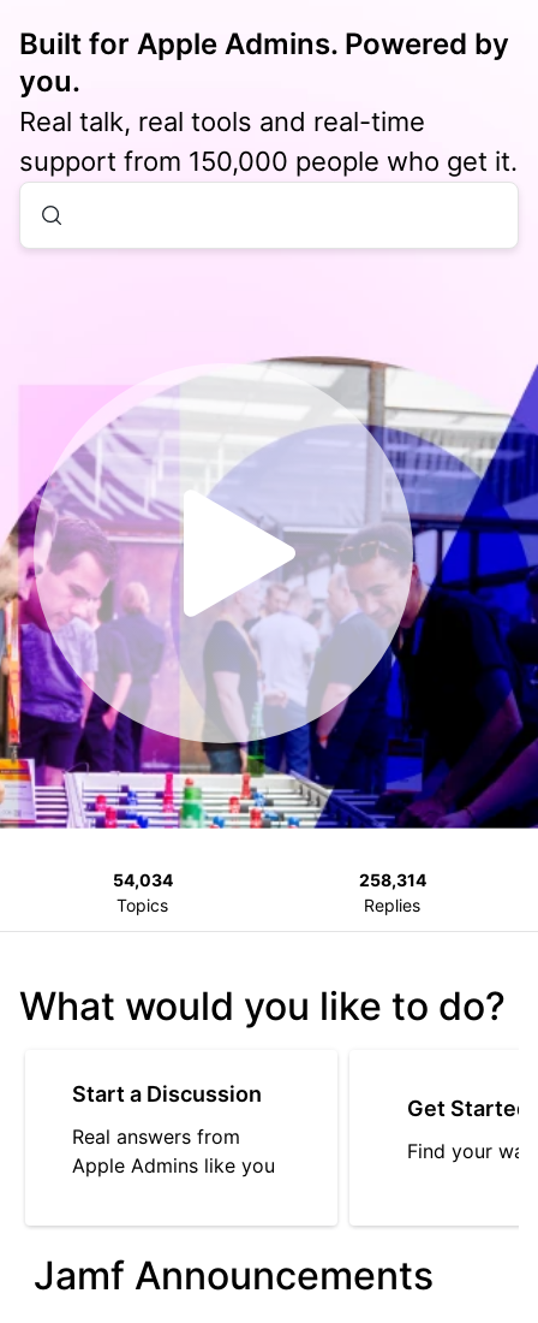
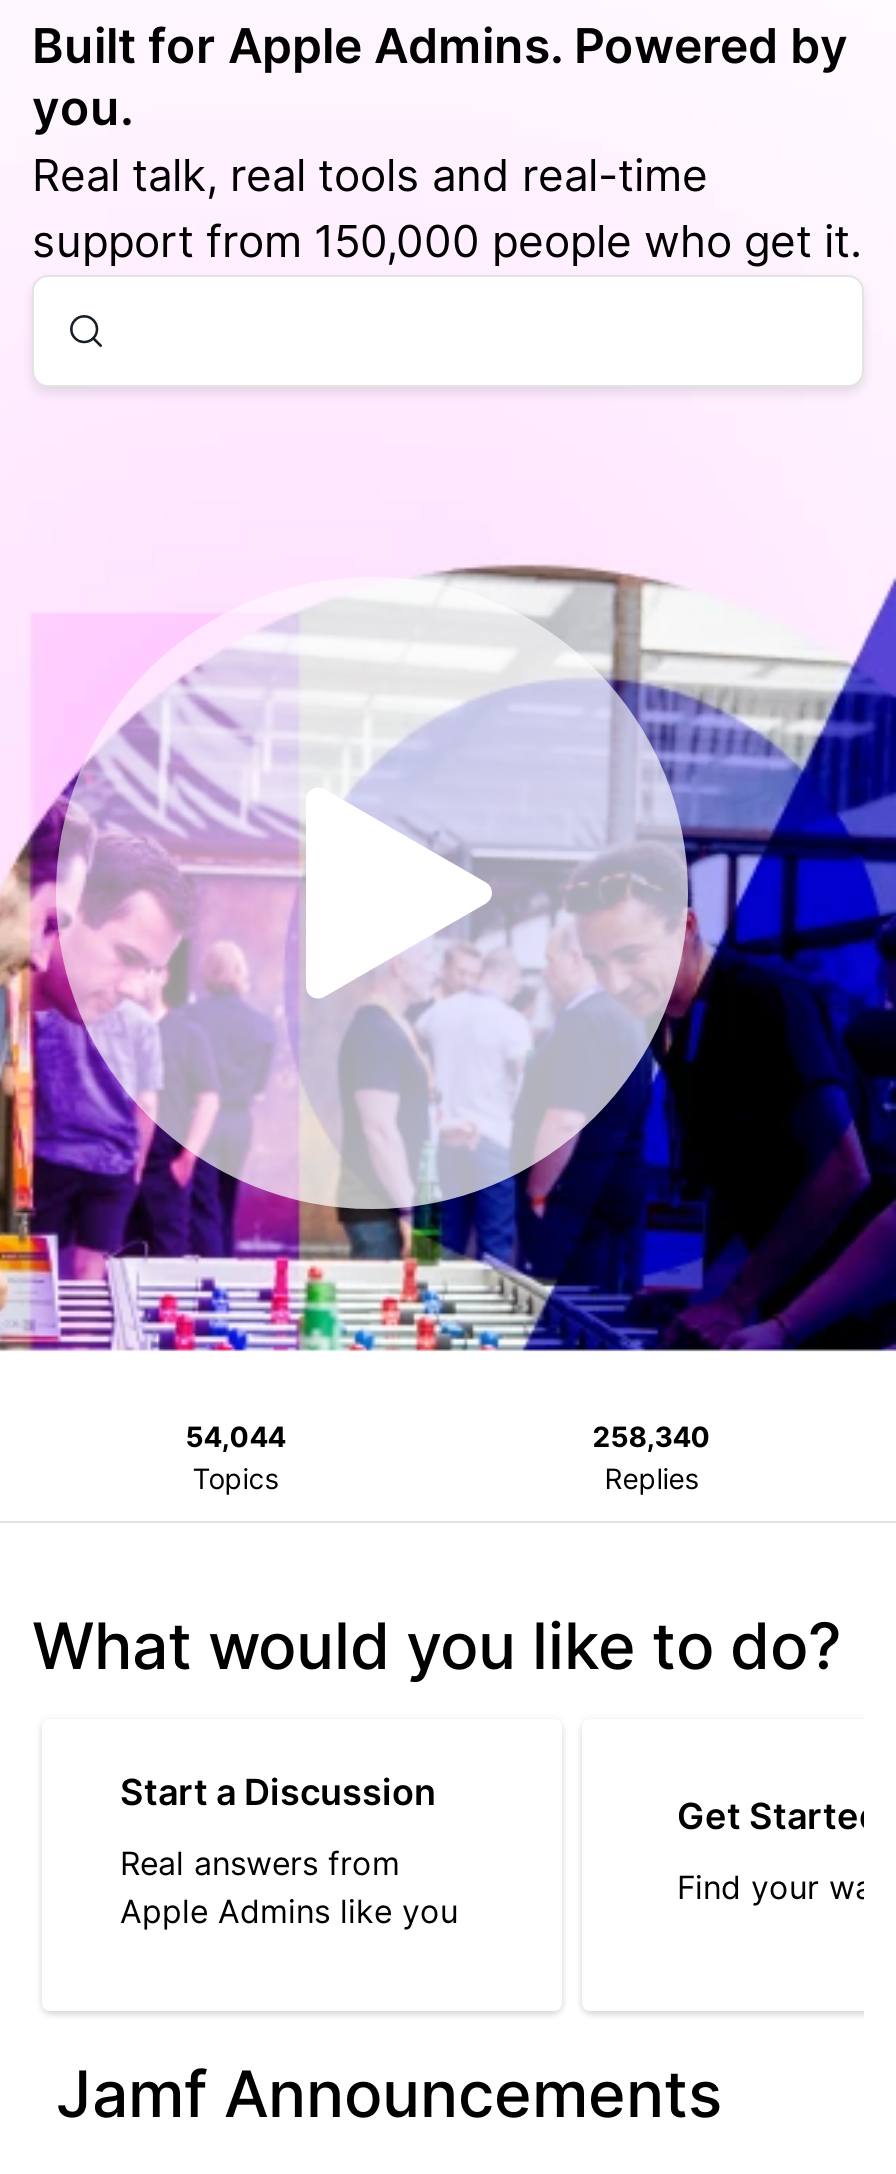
[112,870,172,890] 54,034 -> [186,1419,286,1453] 54,044
[358,870,426,890] 258,314 -> [592,1419,710,1453] 258,340

